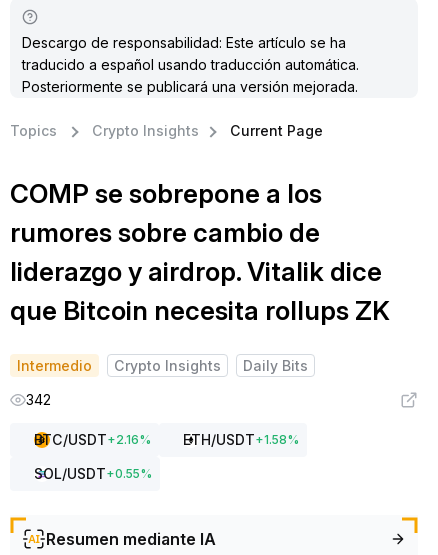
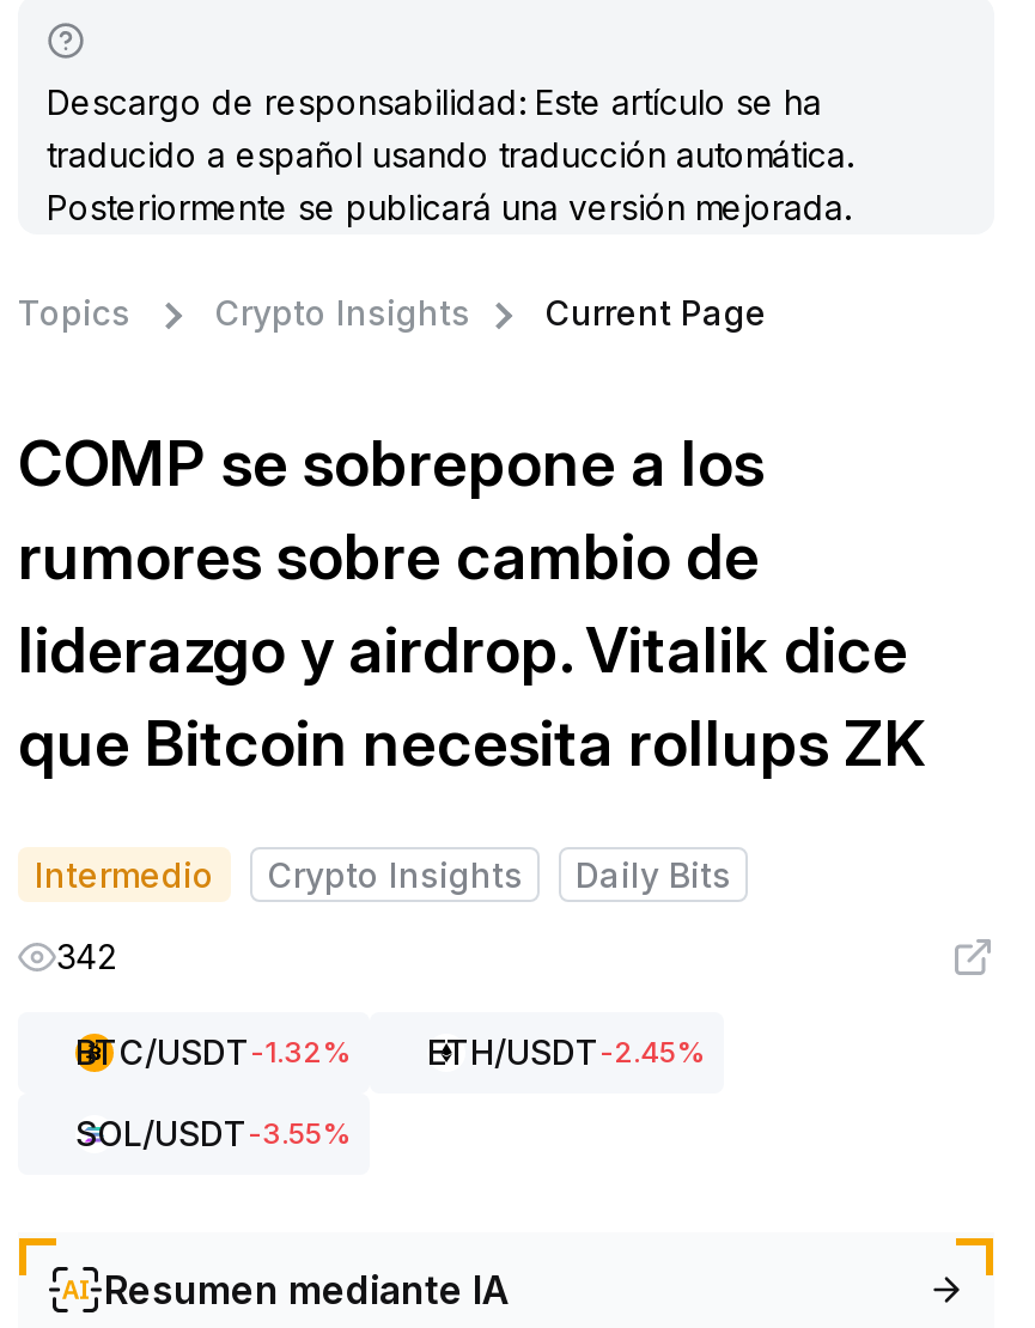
[34,431,299,448] BTC/USDT + 2.16% | ETH/USDT + 1.58% -> [75,1031,705,1072] BTC/USDT-1.32% | ETH/USDT-2.45%
[34,465,152,482] SOL/USDT + 0.55% -> [75,1113,351,1153] SOL/USDT-3.55%

